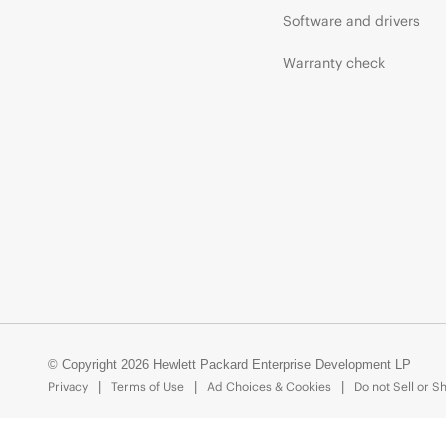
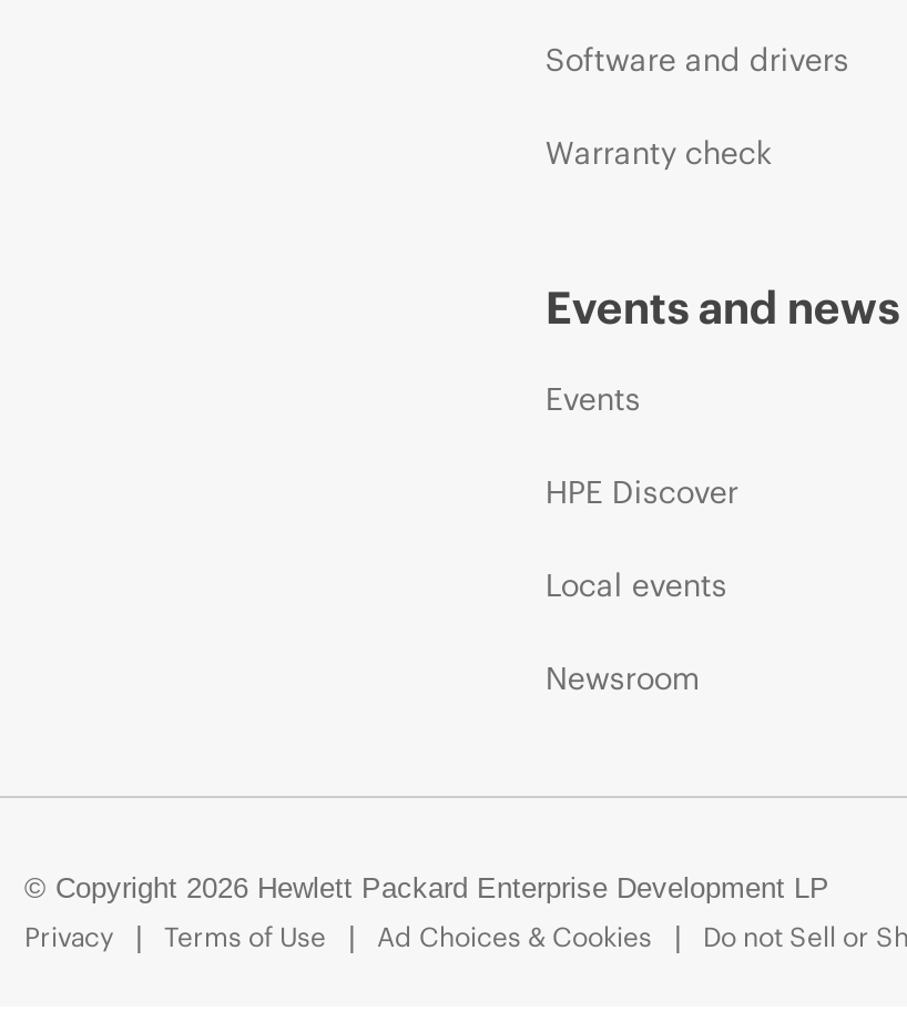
none -> [545,279,900,698] Events and news | Events | HPE Discover | Local events | Newsroom

